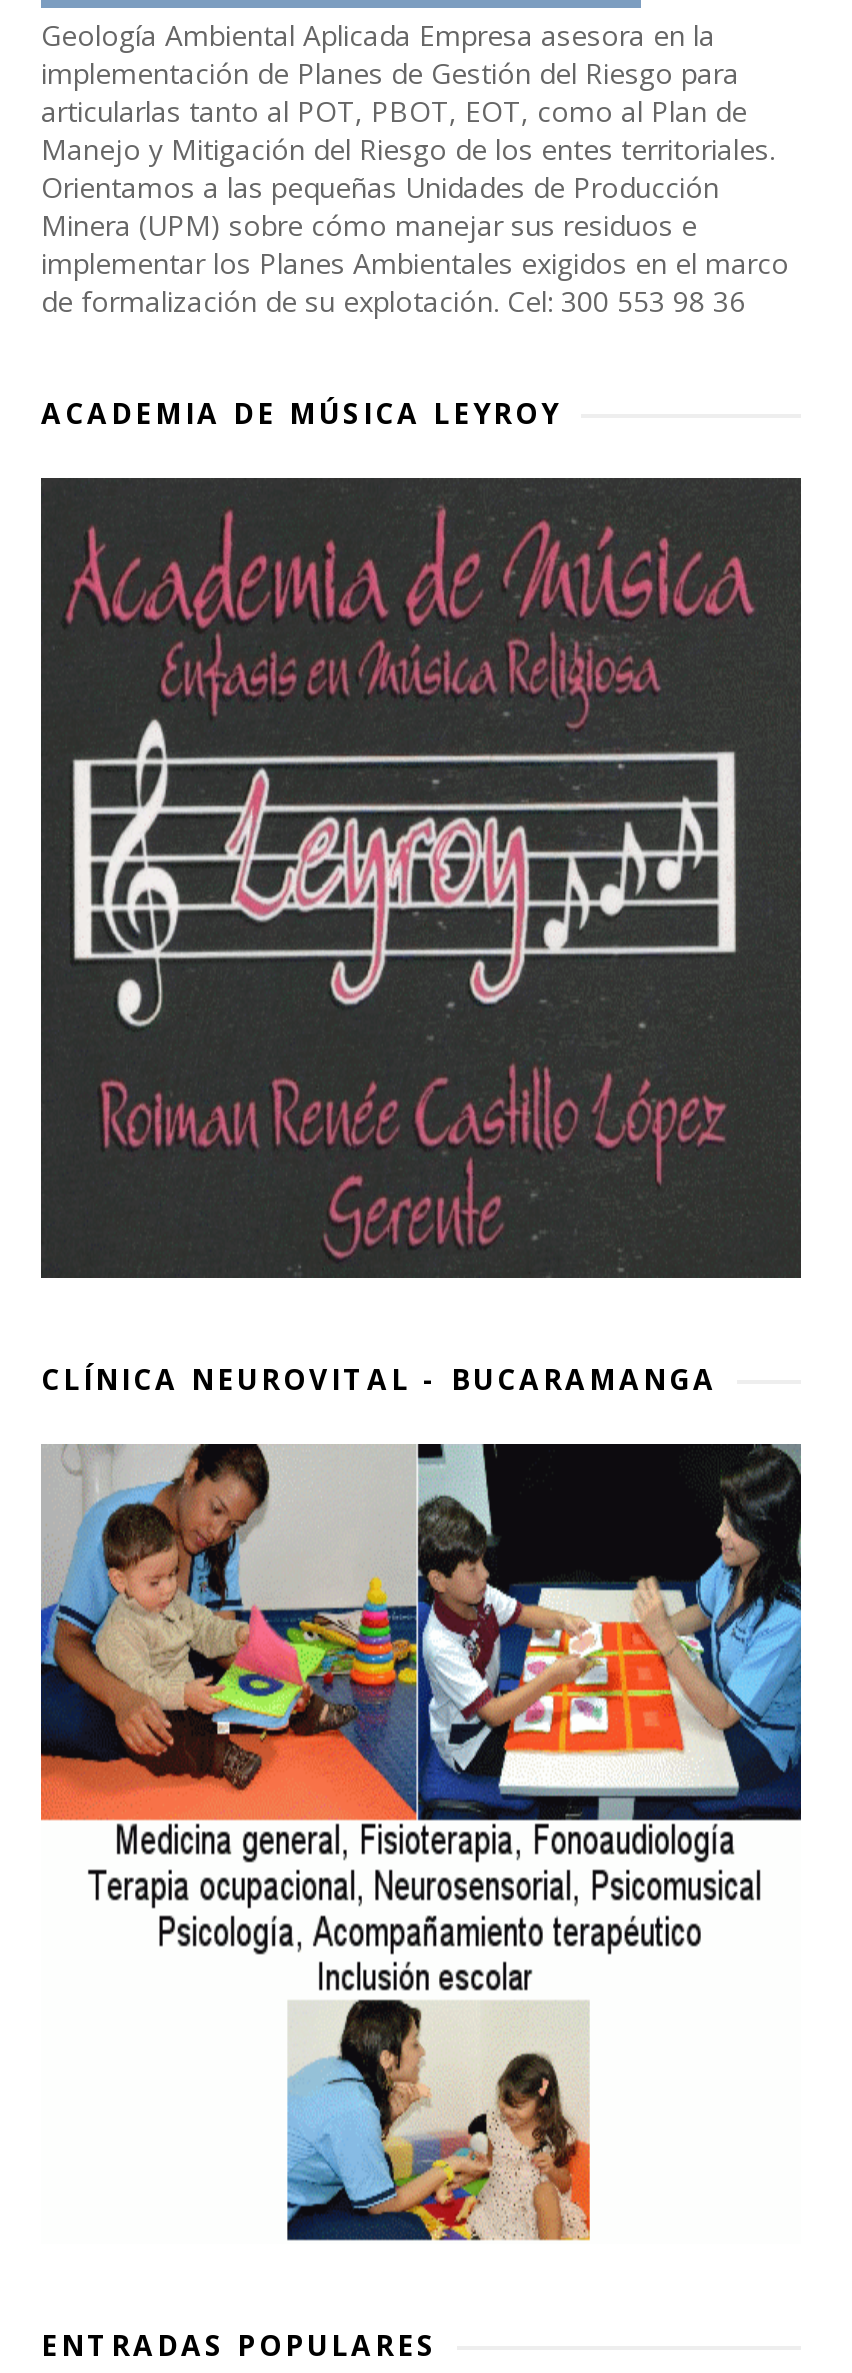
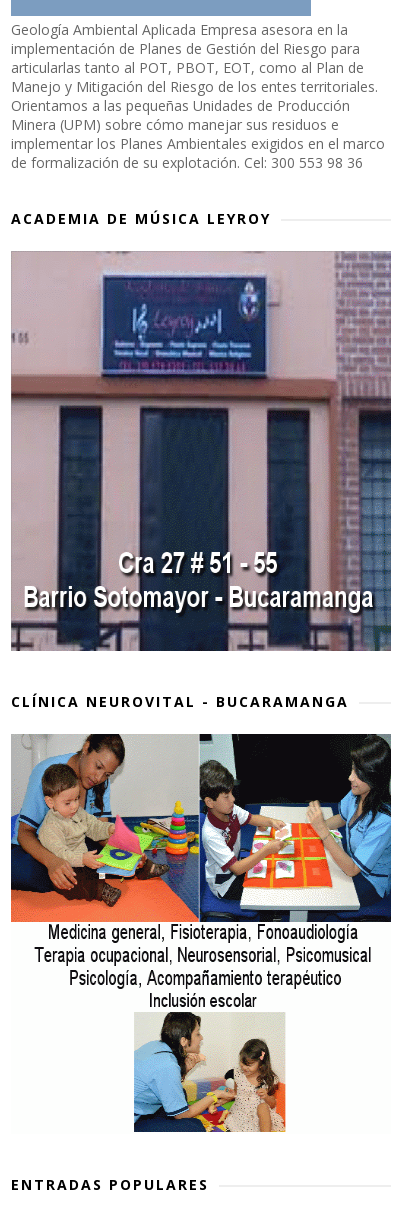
[41,478,801,1278] [image] -> [11,251,391,651] [image]

